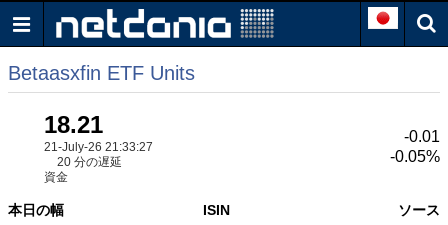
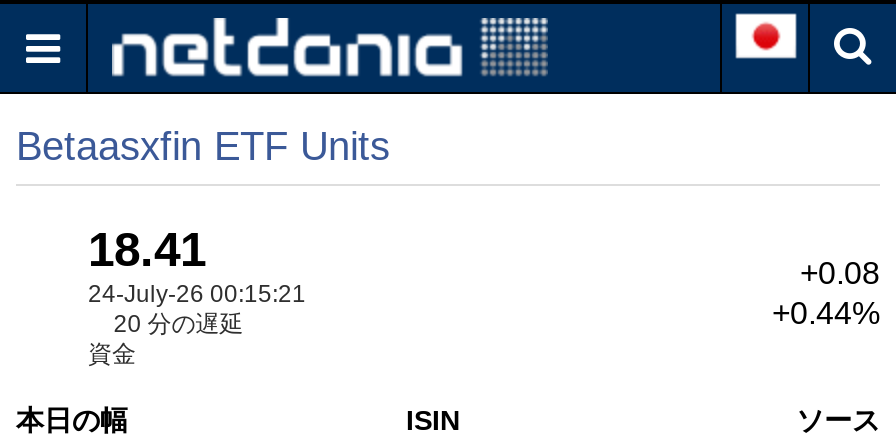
[44,111,153,154] 18.21 | 21-July-26 21:33:27 -> [88,222,306,308] 18.41 | 24-July-26 00:15:21
[404,128,440,145] -0.01 -> [800,256,880,290] +0.08
[390,148,440,165] -0.05% -> [772,296,880,330] +0.44%

